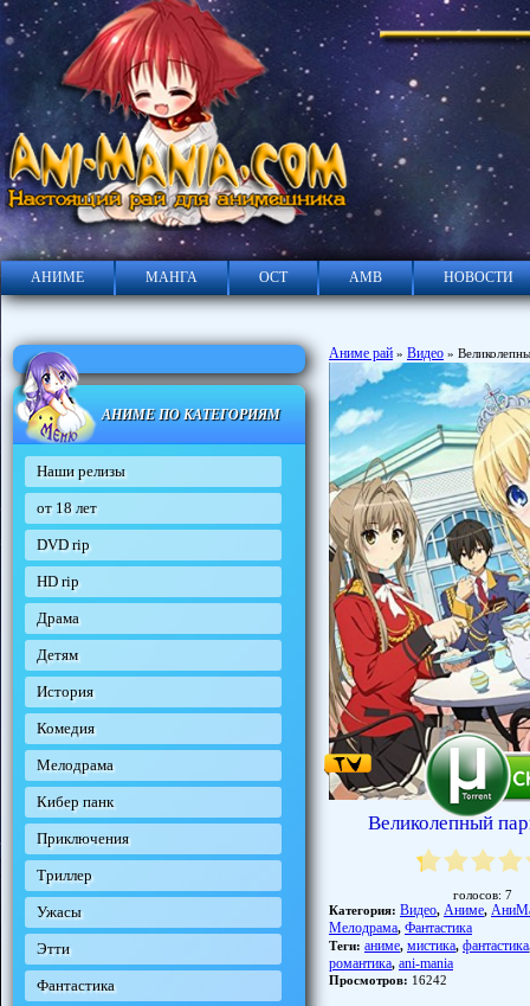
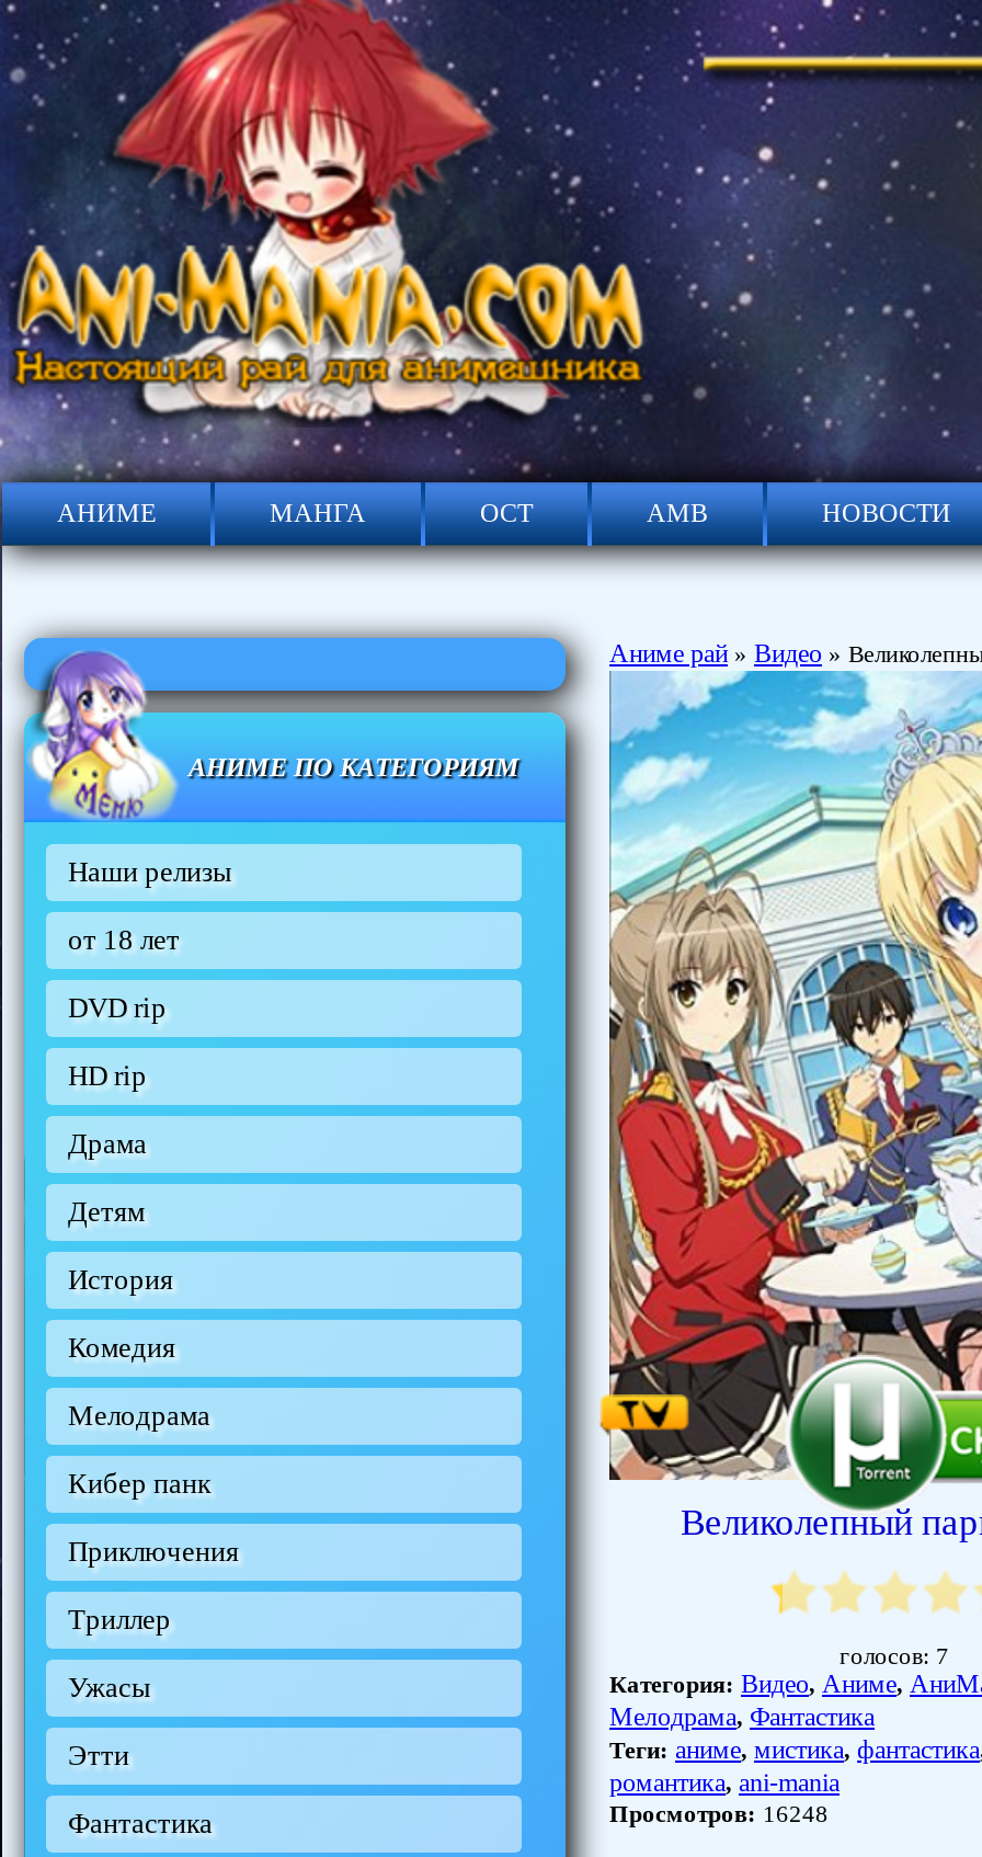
[329,973,447,987] Просмотров: 16242 -> [609,1800,829,1827] Просмотров: 16248

